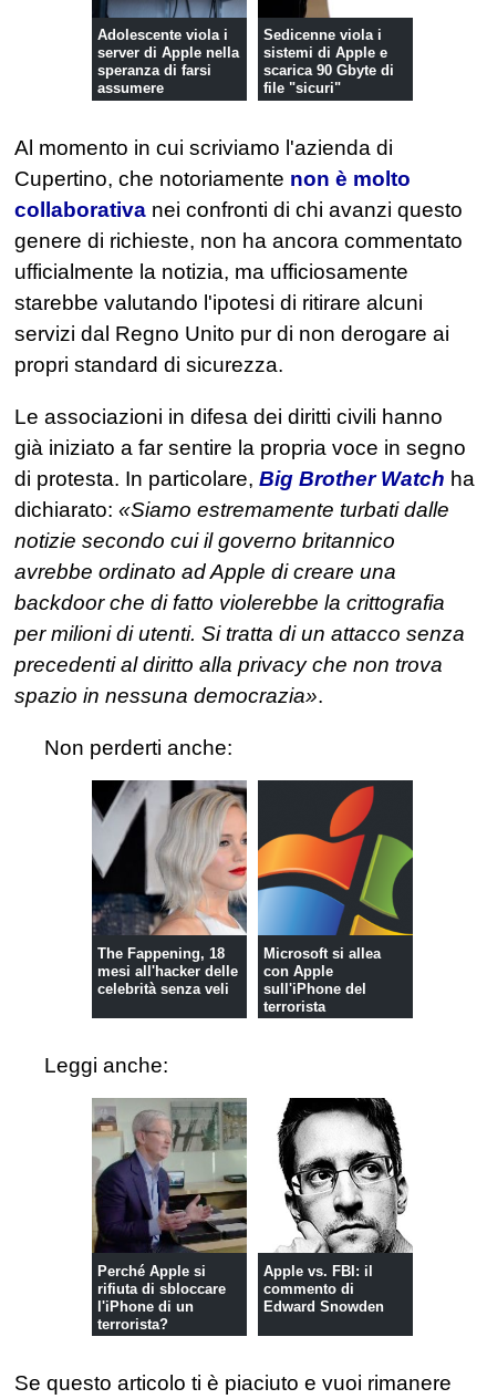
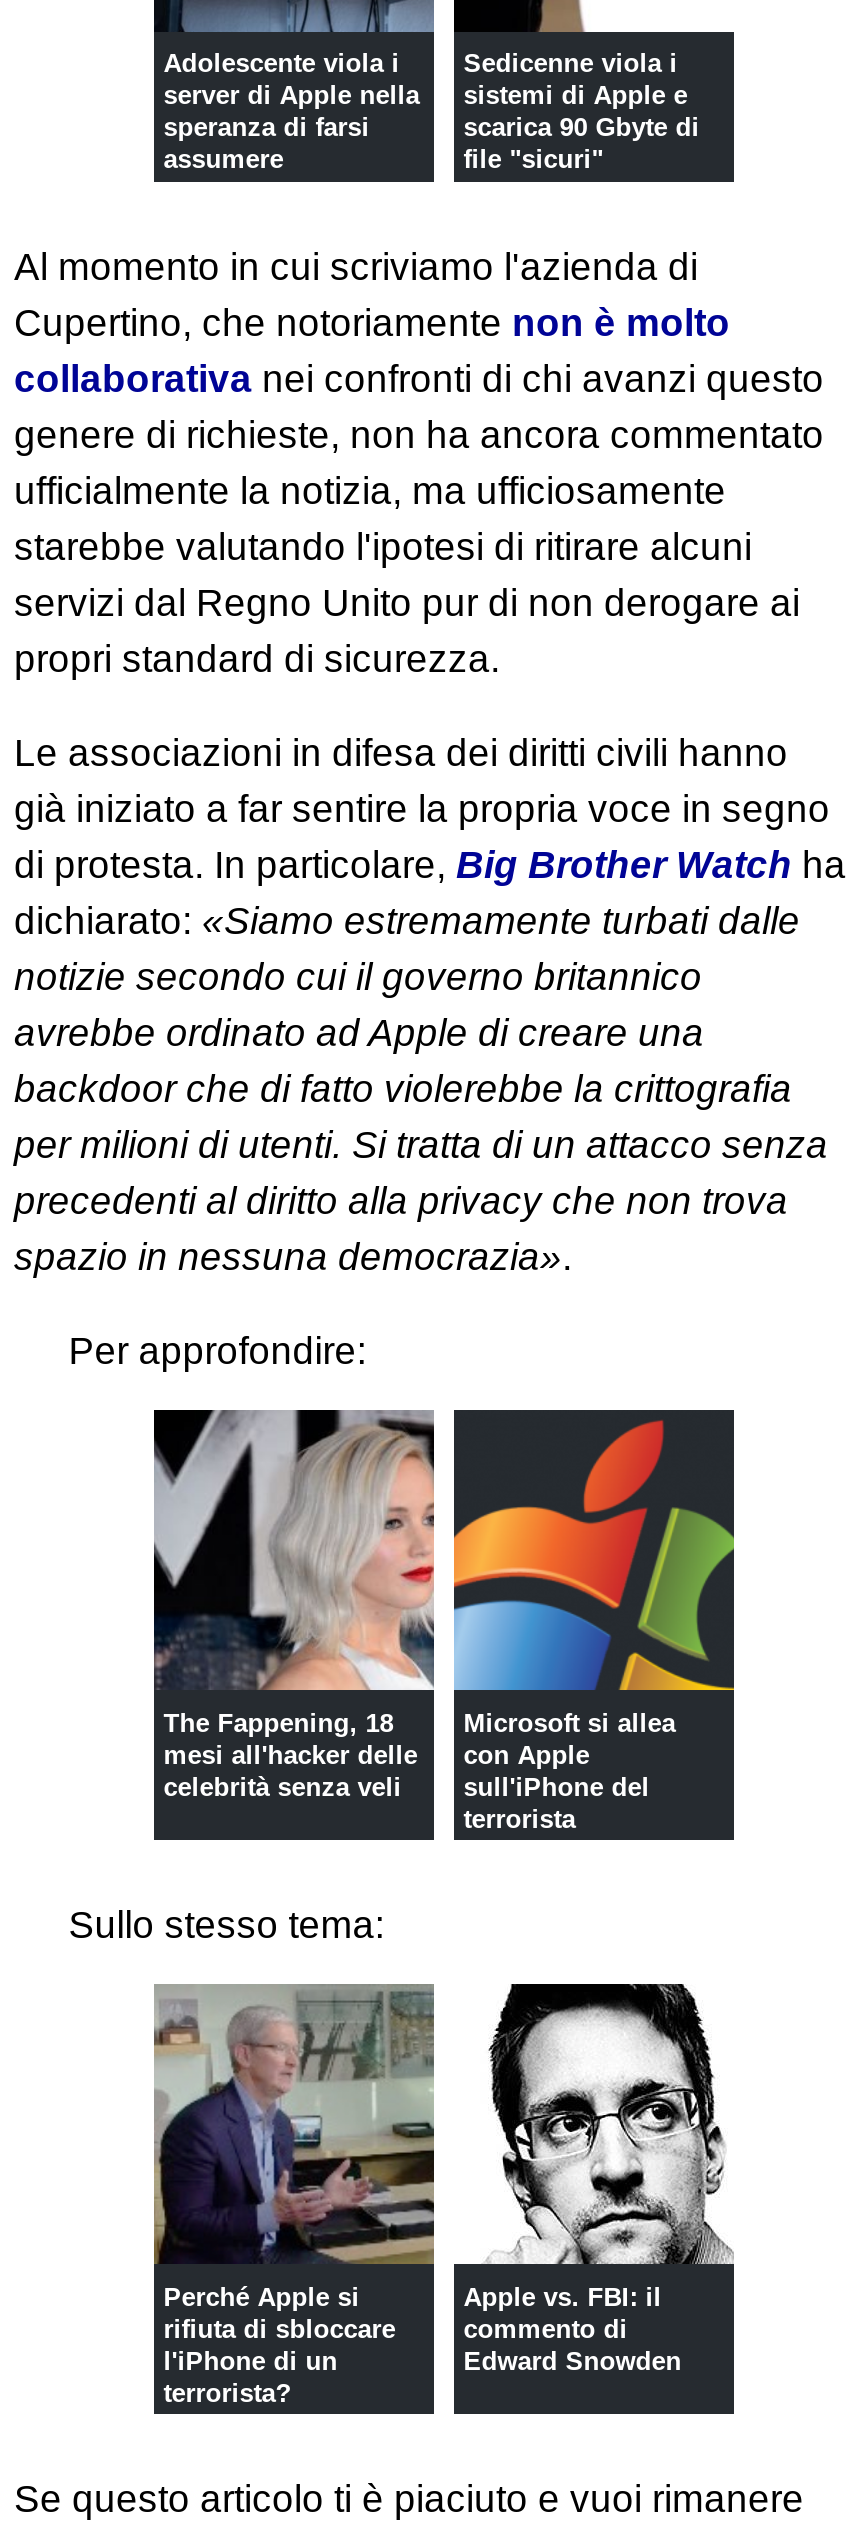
[44,736,233,759] Non perderti anche: -> [68,1330,366,1372] Per approfondire:
[44,1054,168,1077] Leggi anche: -> [68,1905,384,1947] Sullo stesso tema:

